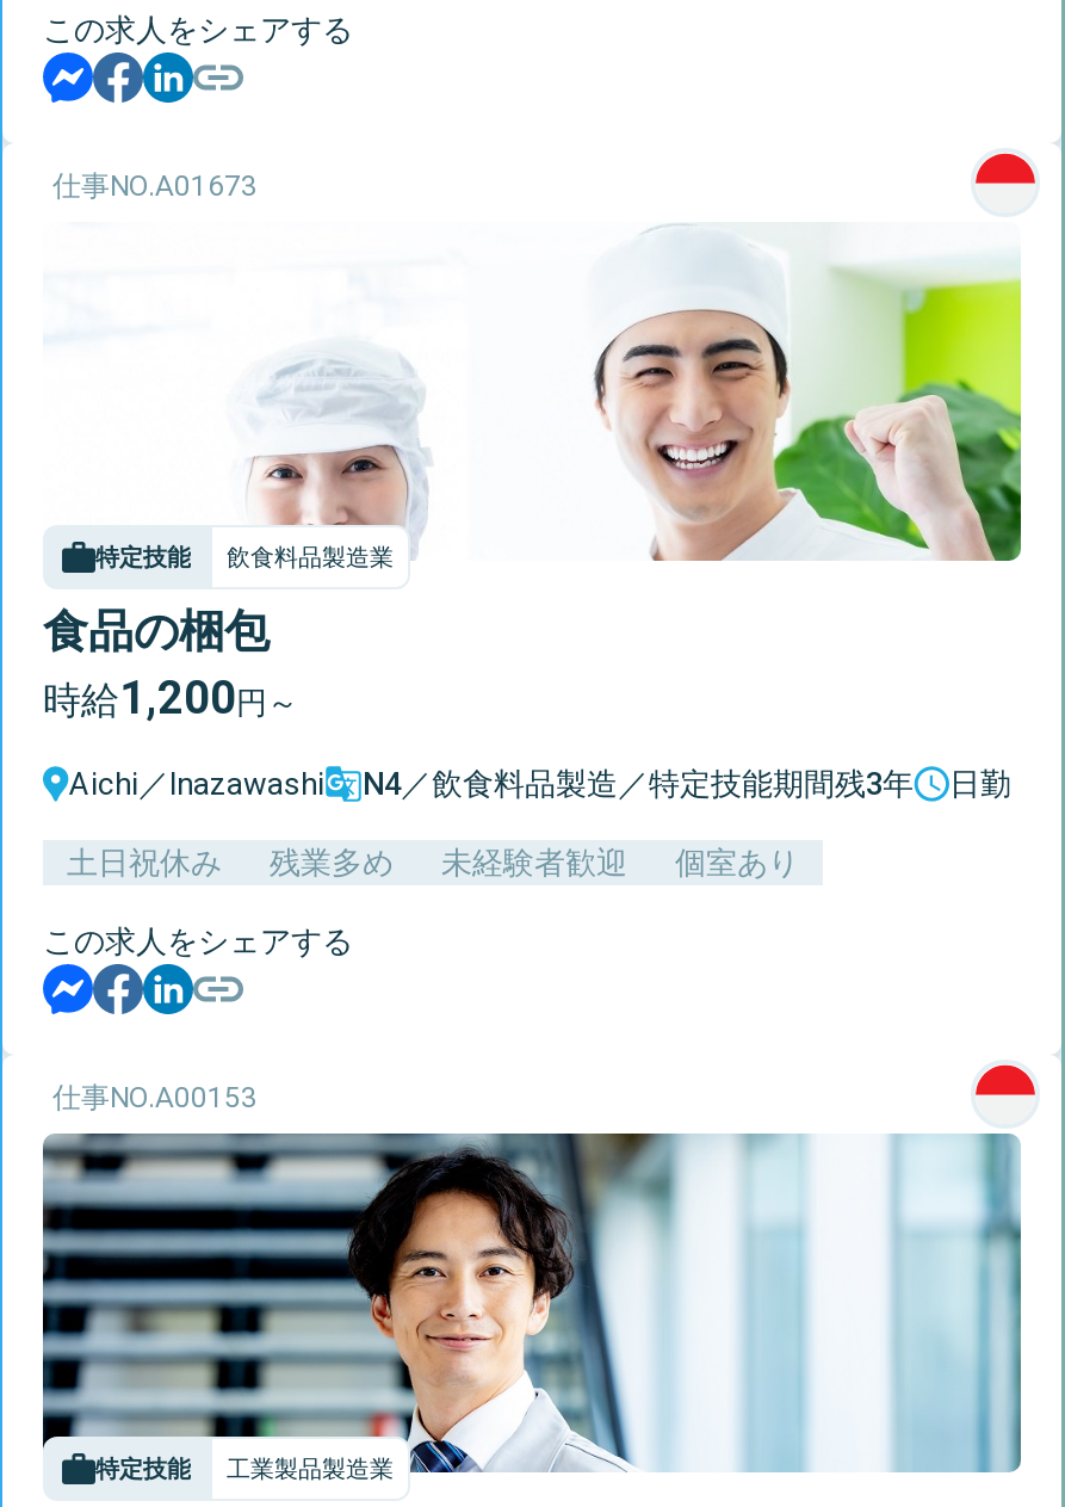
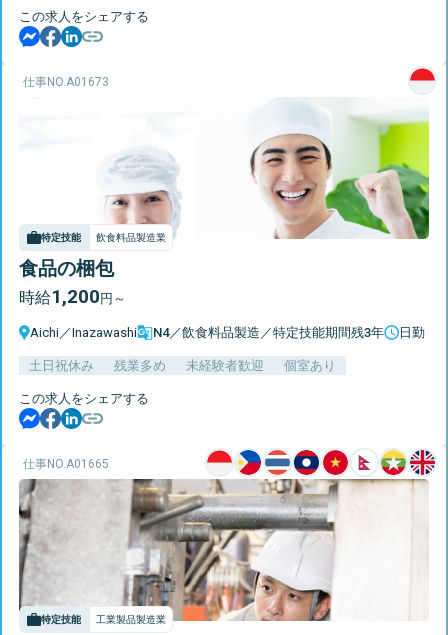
[41,1064,1035,1475] [image] | 仕事NO.A00153 -> [18,448,435,622] [image] | 仕事NO.A01665

